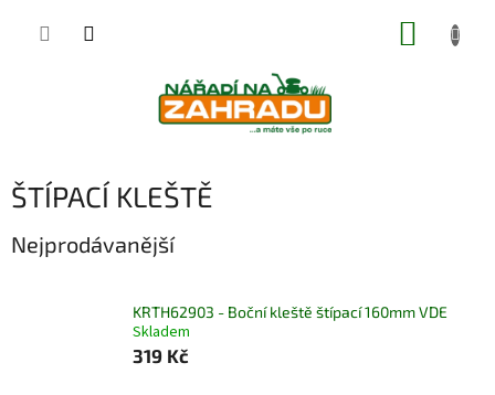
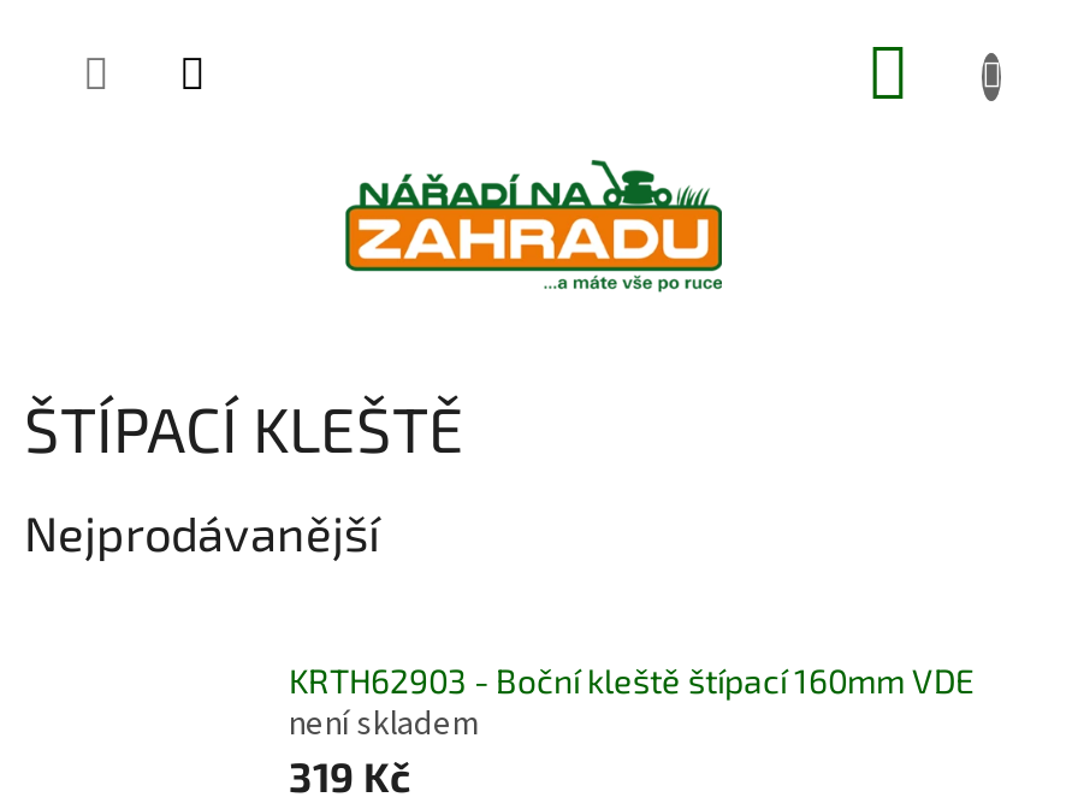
[133,321,190,343] Skladem -> [289,700,479,749] není skladem

